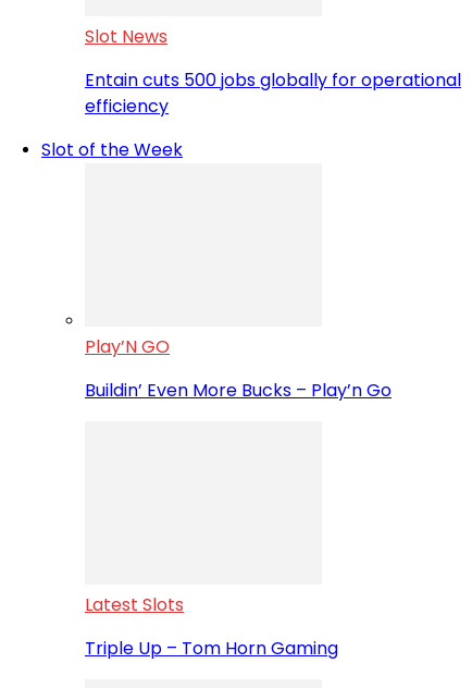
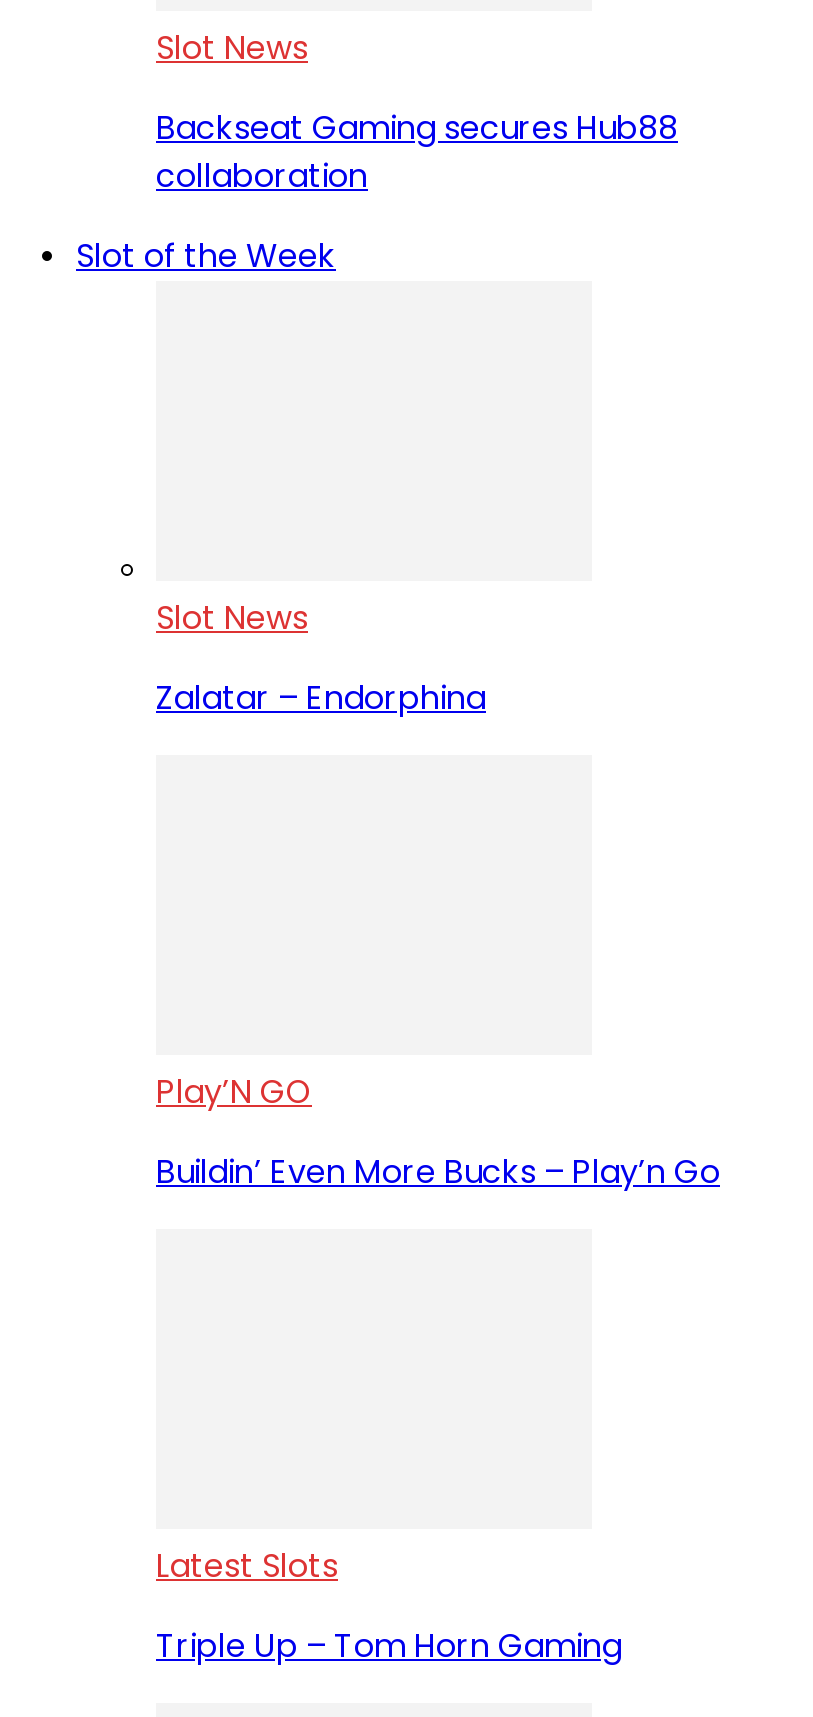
[85,67,461,119] Entain cuts 500 jobs globally for operational | efficiency -> [156,105,678,199] Backseat Gaming secures Hub88 | collaboration
none -> [156,595,486,721] Slot News | Zalatar – Endorphina

